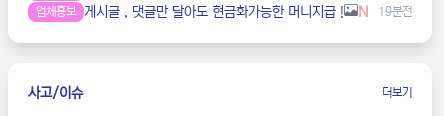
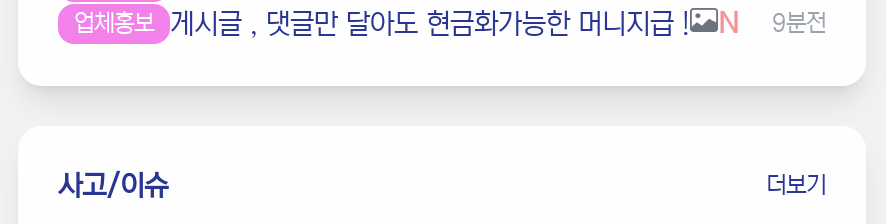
[378,5,412,18] 19분전 -> [772,10,826,36] 9분전

